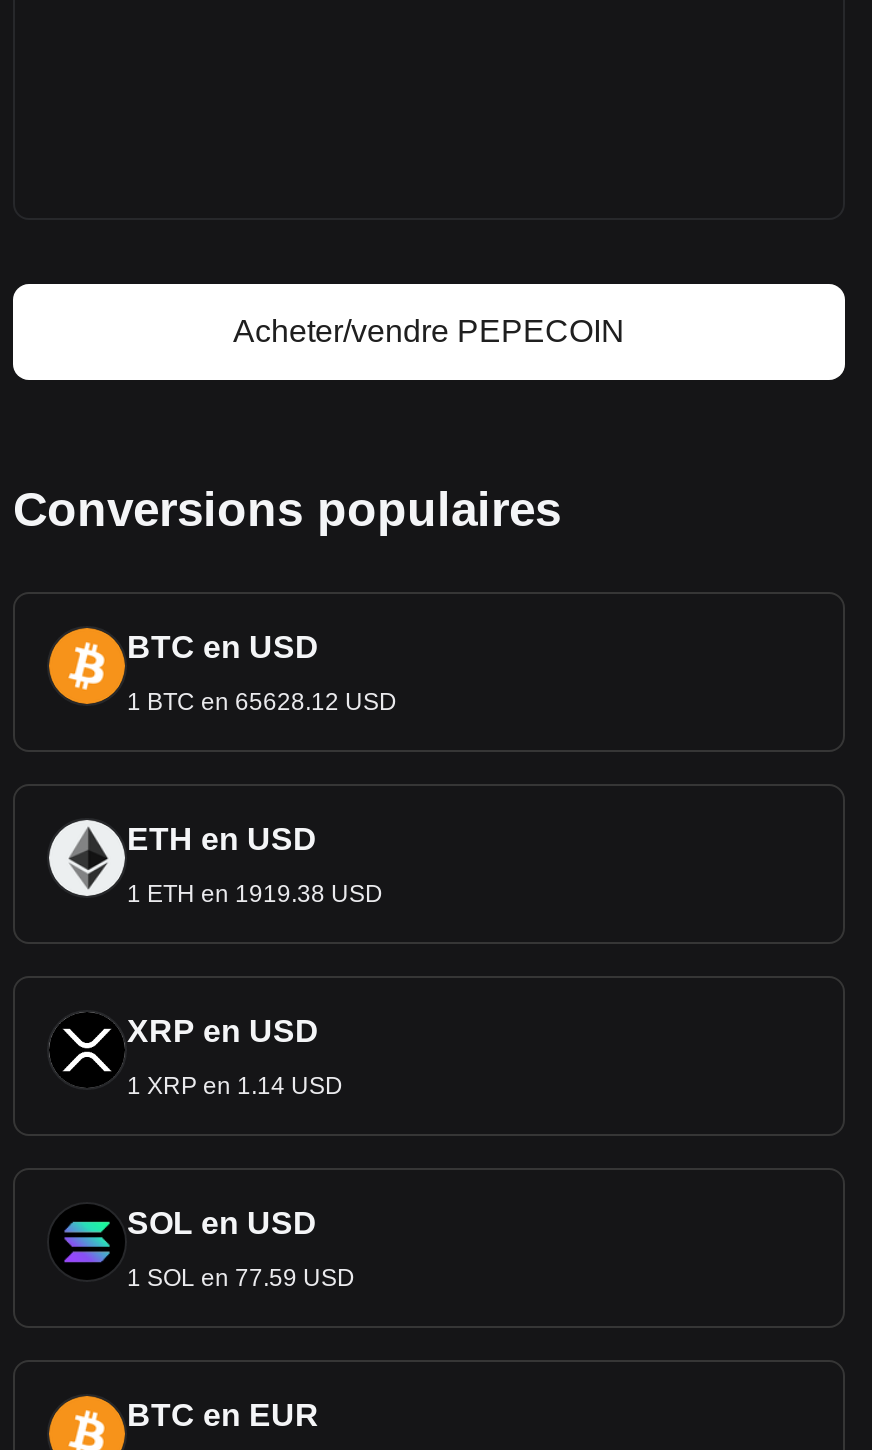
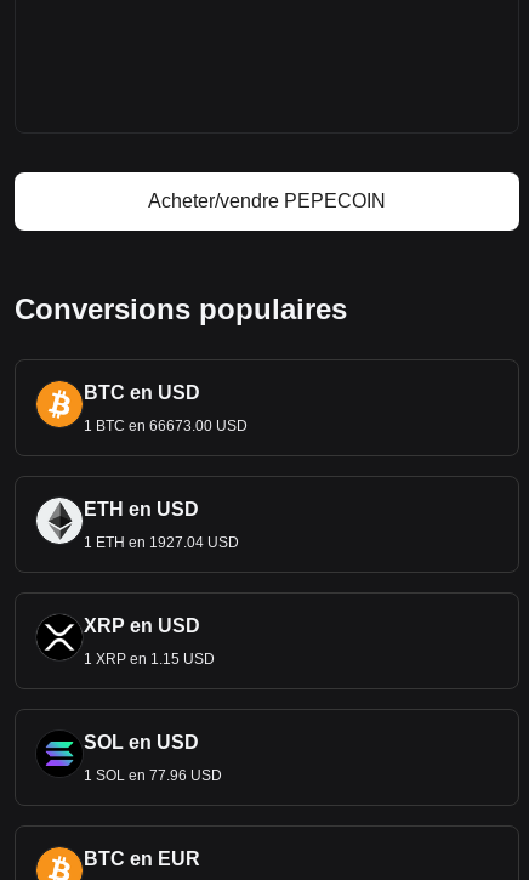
[127,688,397,716] 1 BTC en 65628.12 USD -> [84,418,248,435] 1 BTC en 66673.00 USD
[127,880,383,908] 1 ETH en 1919.38 USD -> [84,534,239,551] 1 ETH en 1927.04 USD
[127,1072,343,1100] 1 XRP en 1.14 USD -> [84,651,215,668] 1 XRP en 1.15 USD
[127,1264,355,1292] 1 SOL en 77.59 USD -> [84,767,222,784] 1 SOL en 77.96 USD

